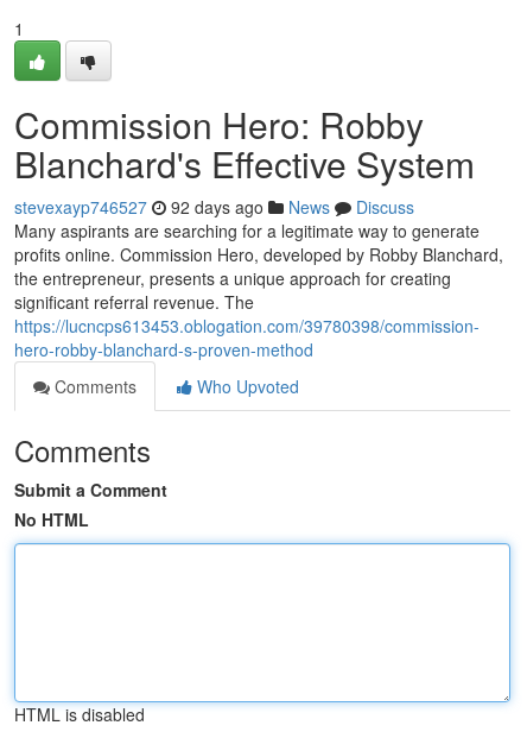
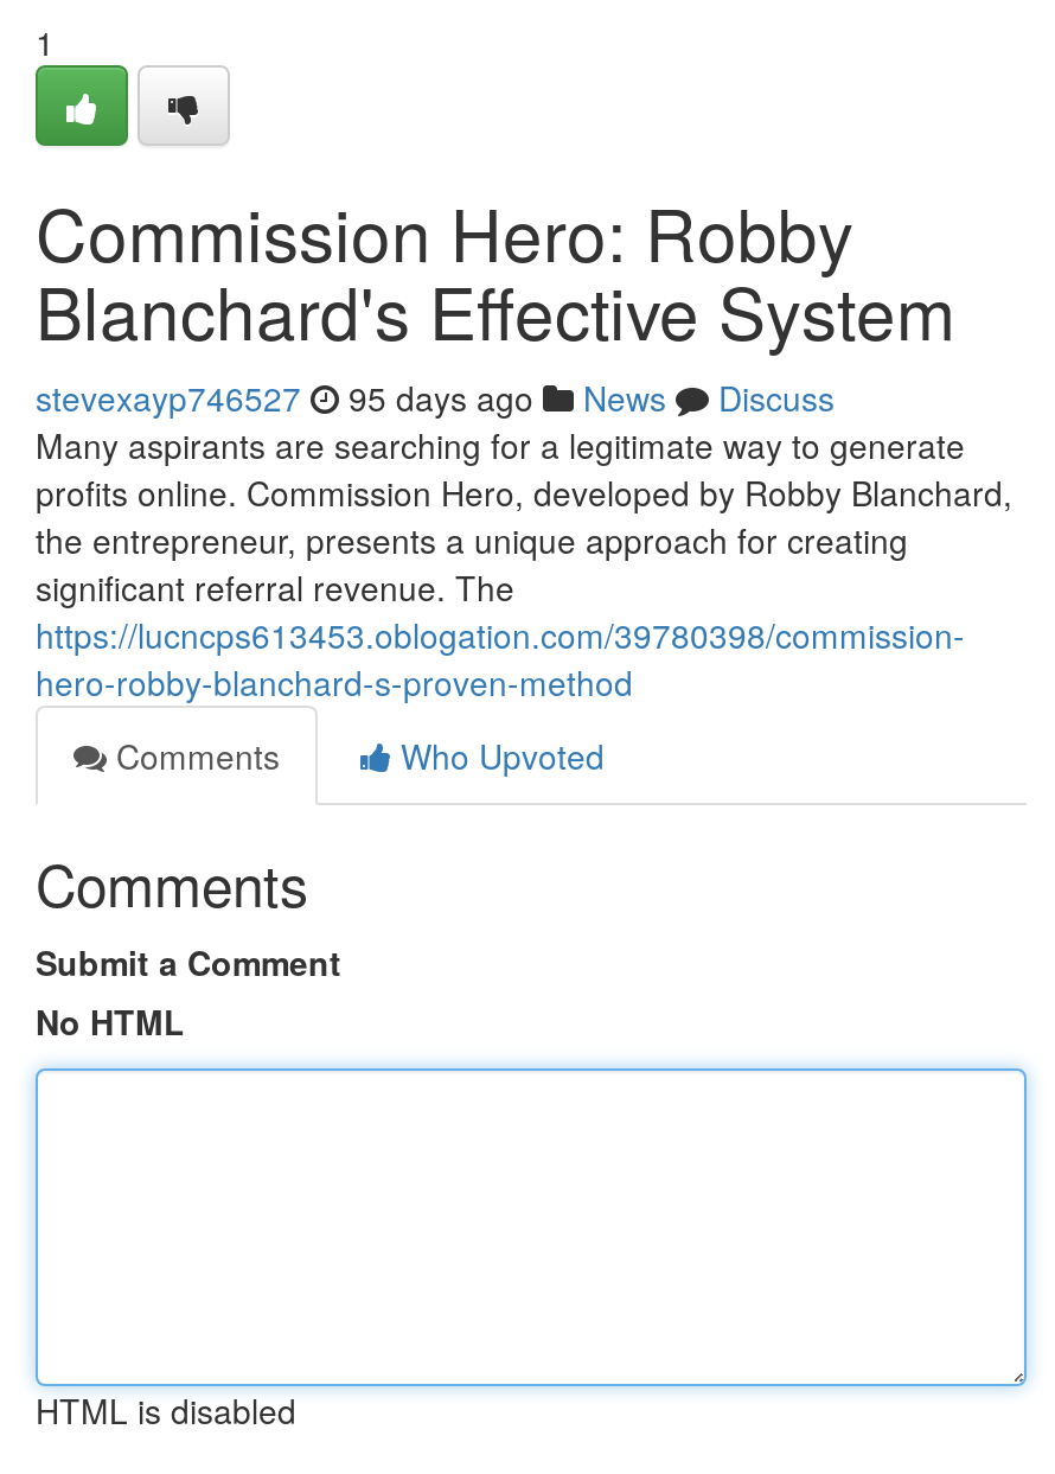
[14,195,414,219] stevexayp746527 92 days ago News Discuss -> [36,374,835,421] stevexayp746527 95 days ago News Discuss

